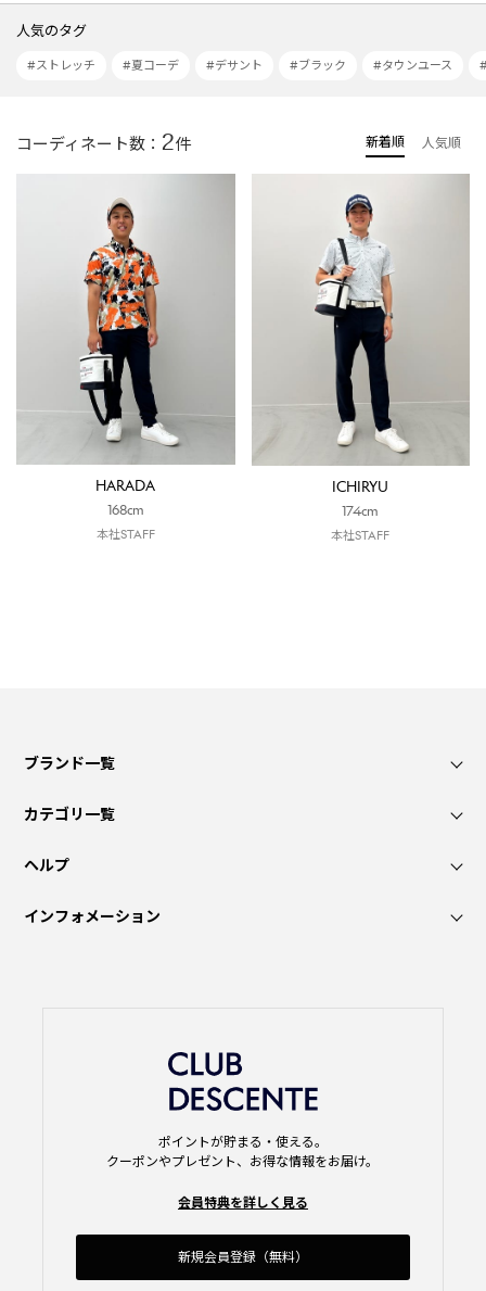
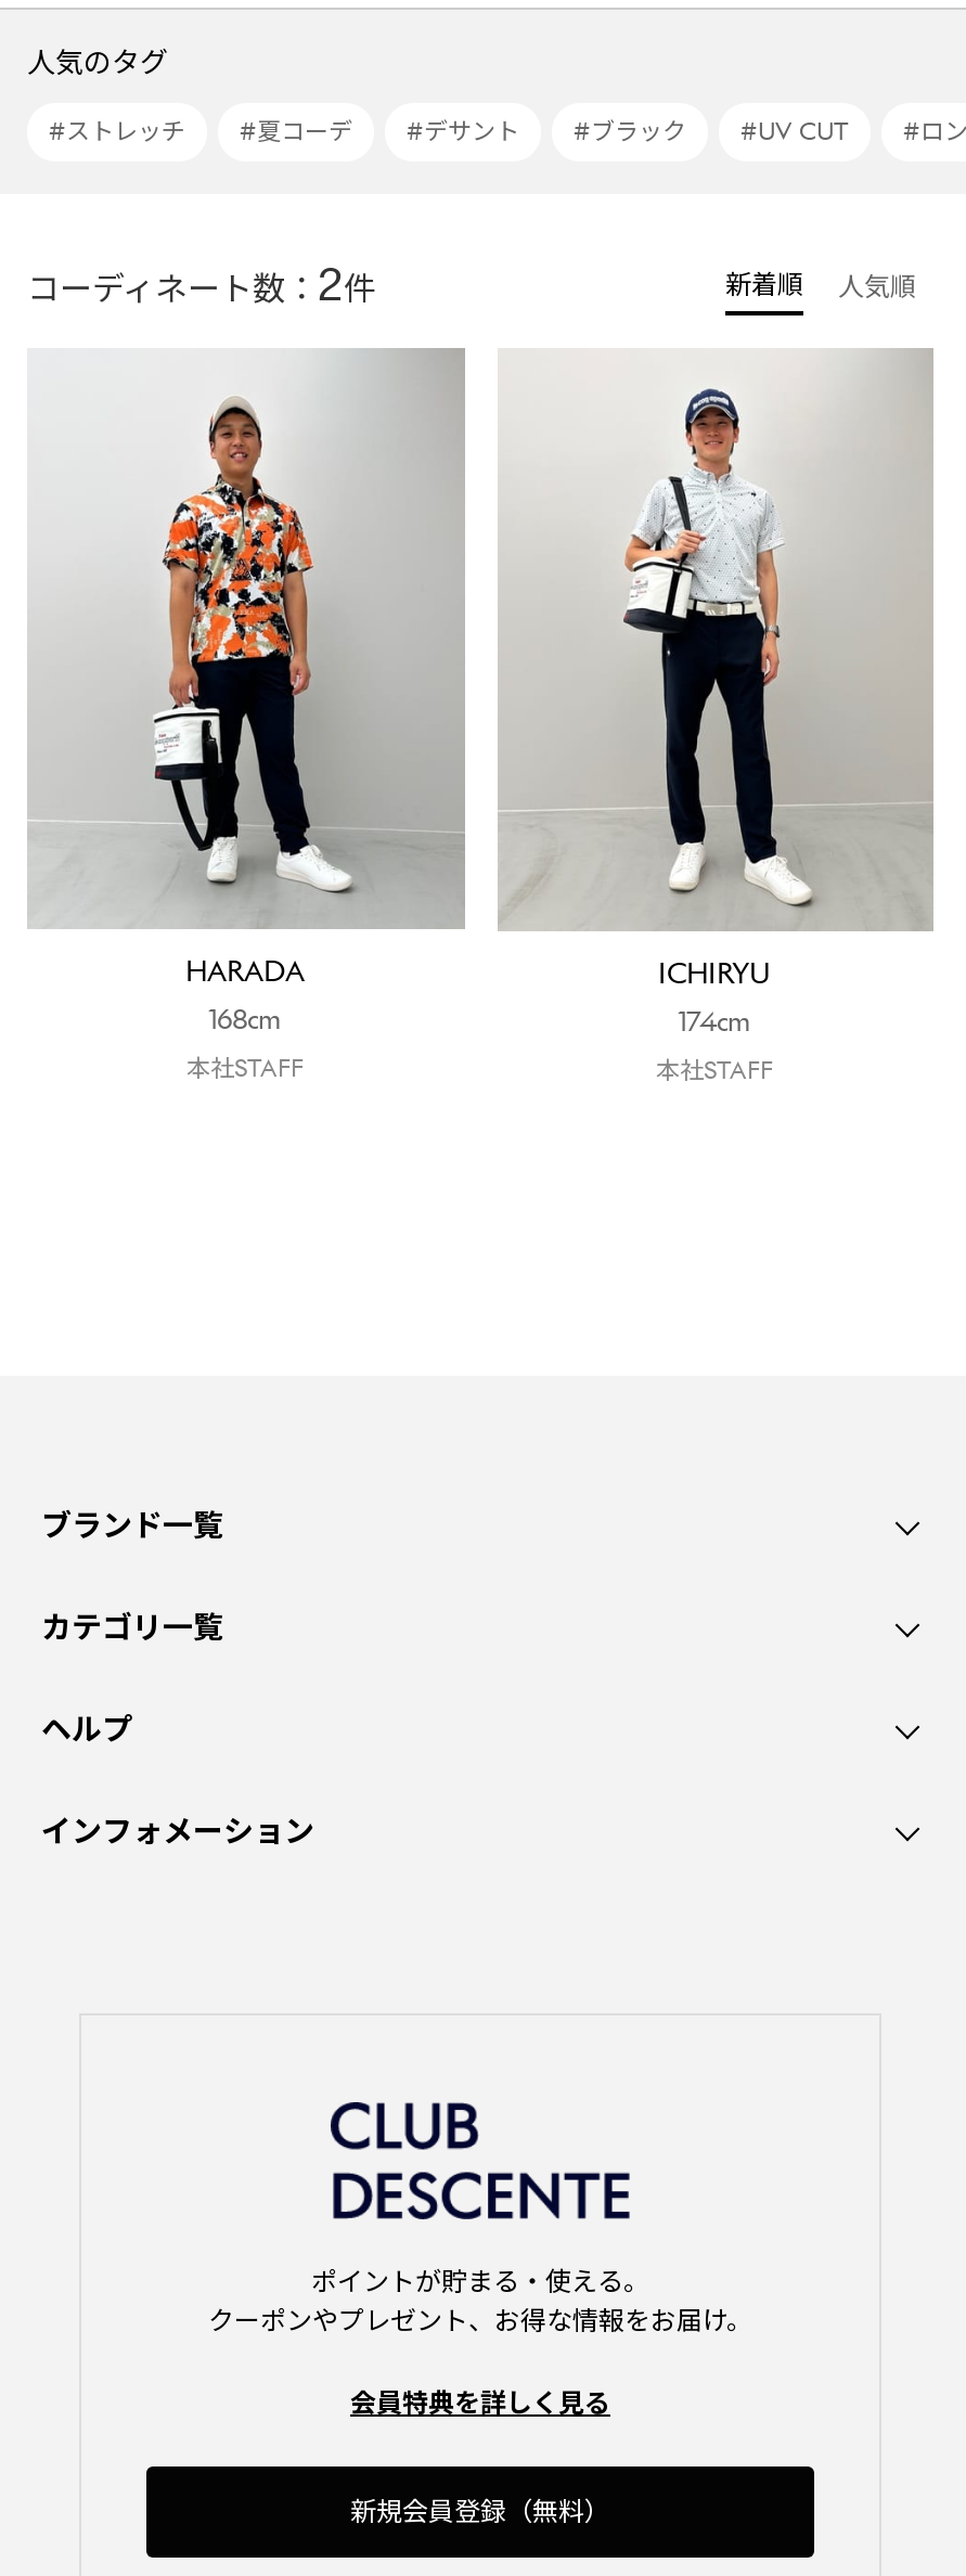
[373,58,452,73] #タウンユース -> [740,116,849,146] #UV CUT

